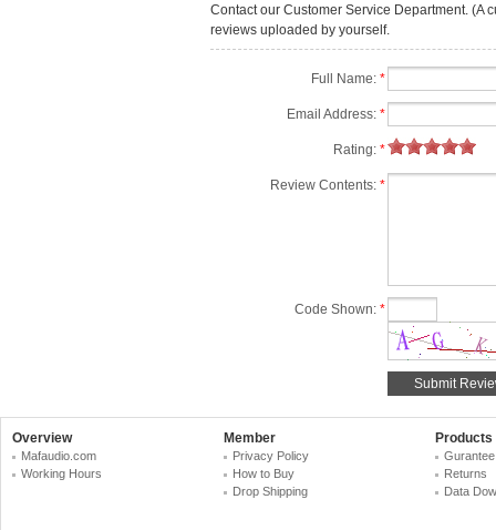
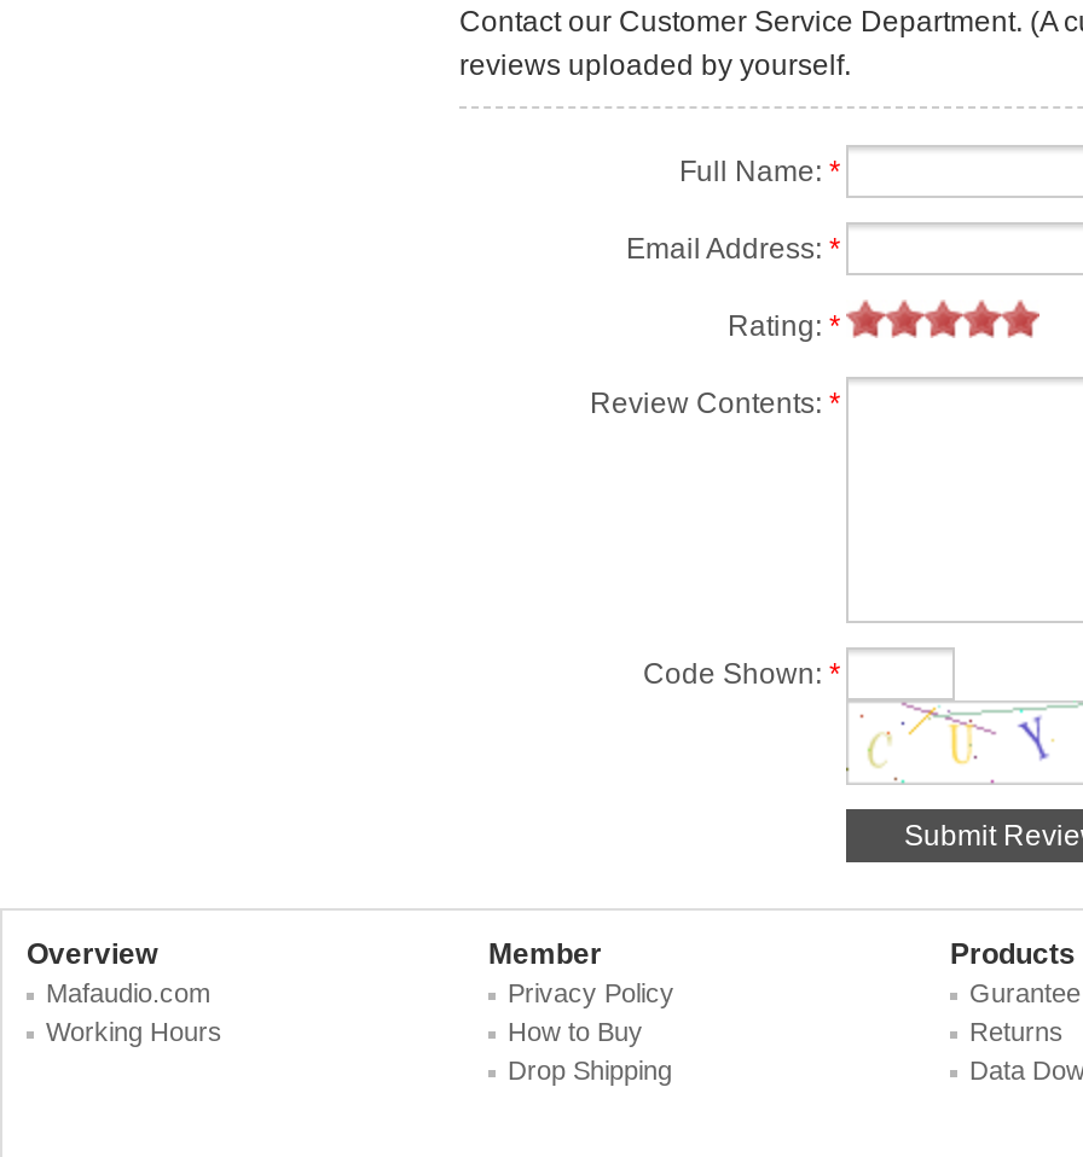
[391,323,493,358] [image] -> [846,700,1076,783] [image]

